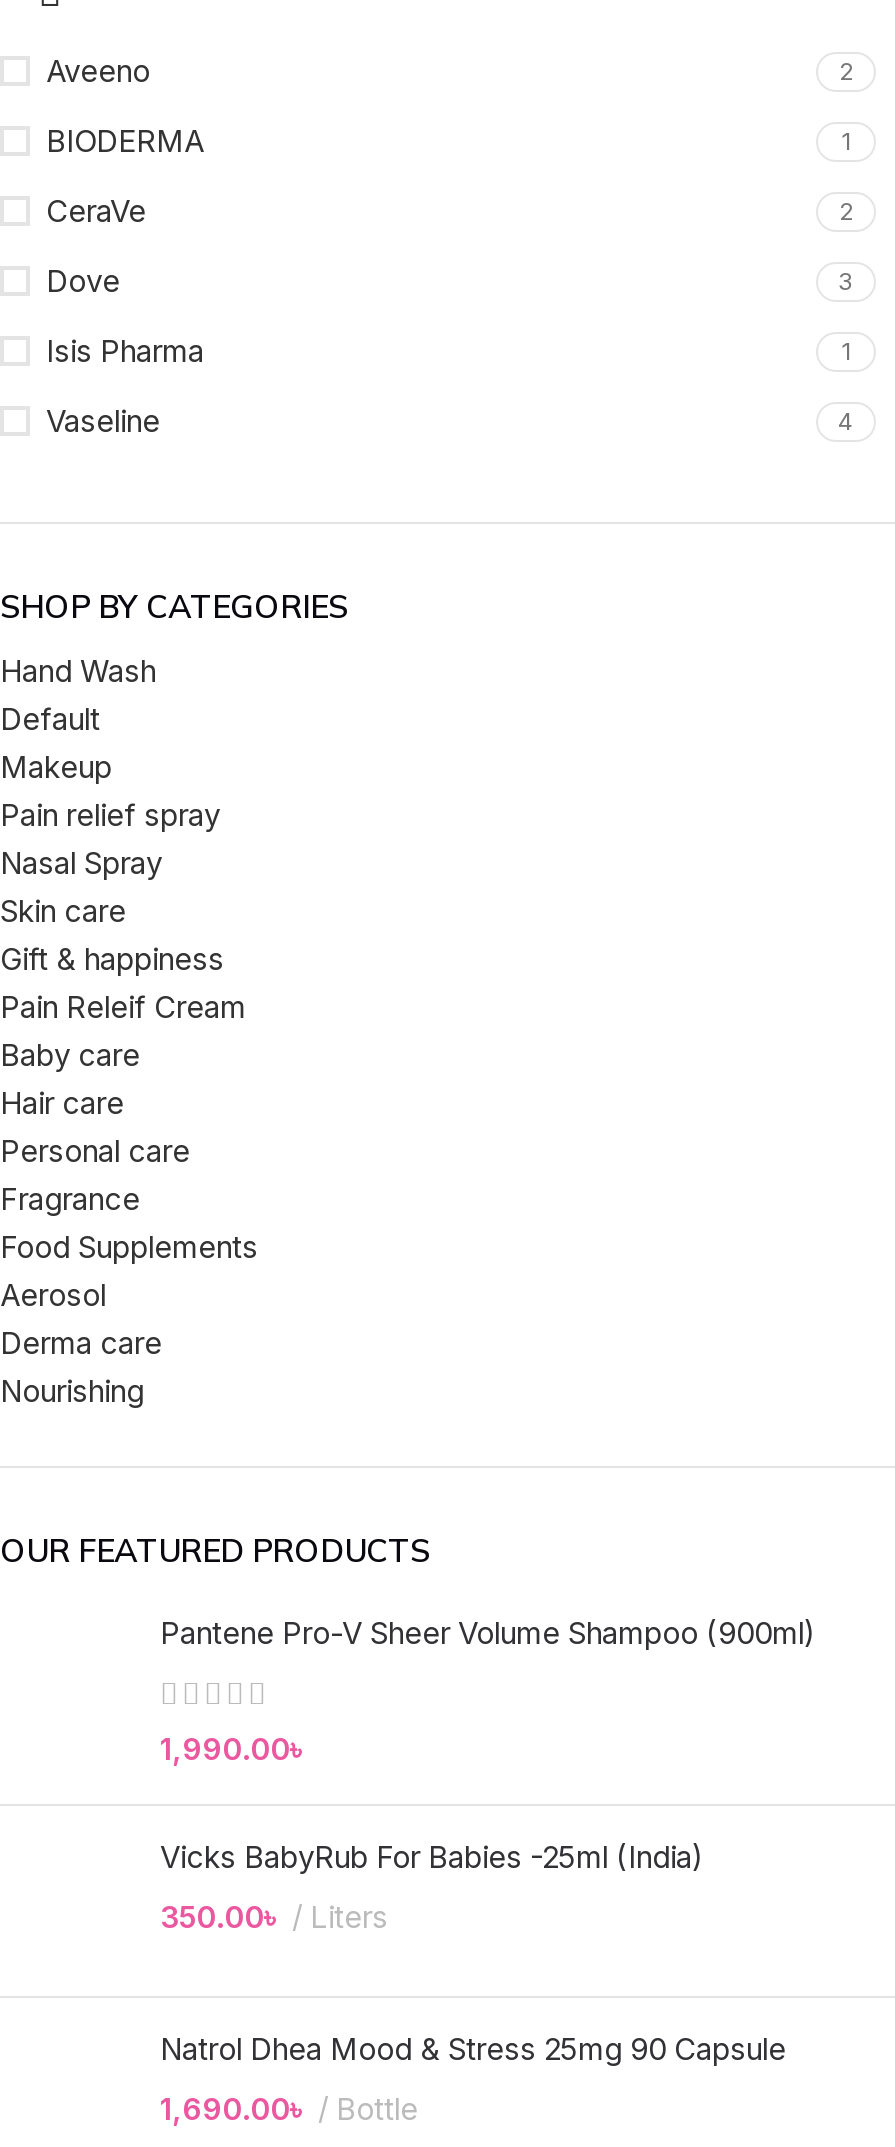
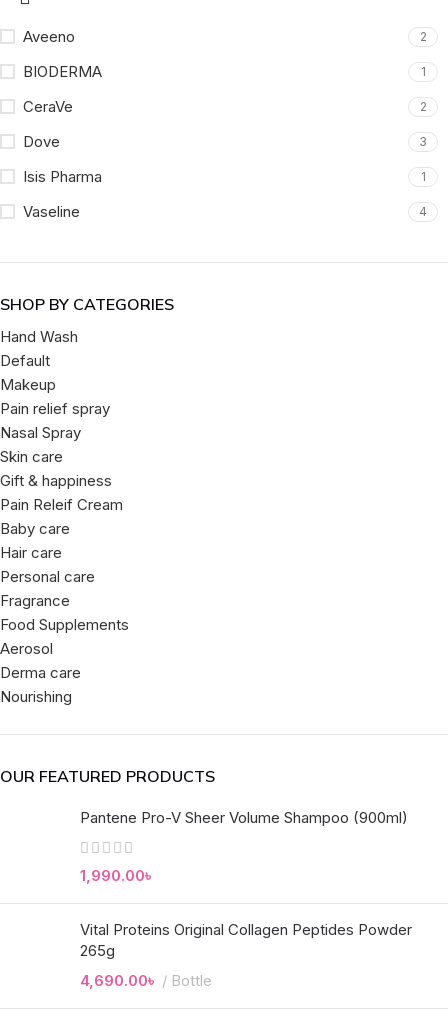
[160,1837,786,2127] Vicks BabyRub For Babies -25ml (India) | 350.00৳ | Liters | Natrol Dhea Mood & Stress 25mg 90 Capsule | 1,690.00৳ -> [80,920,412,990] Vital Proteins Original Collagen Peptides Powder | 265g | 4,690.00৳

